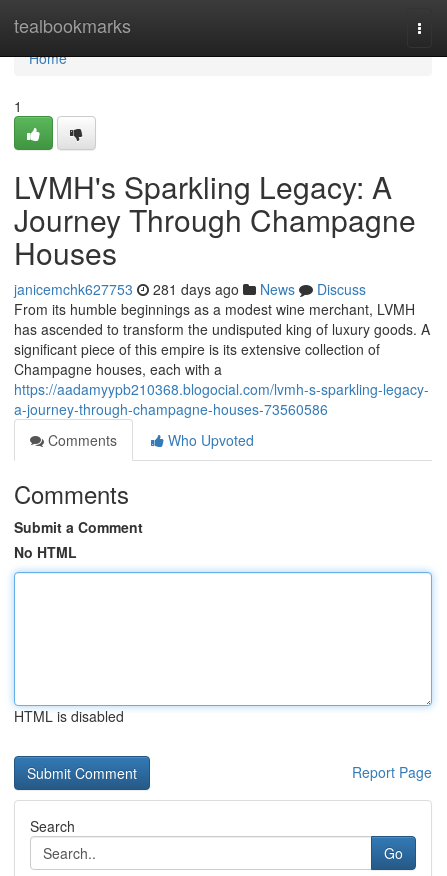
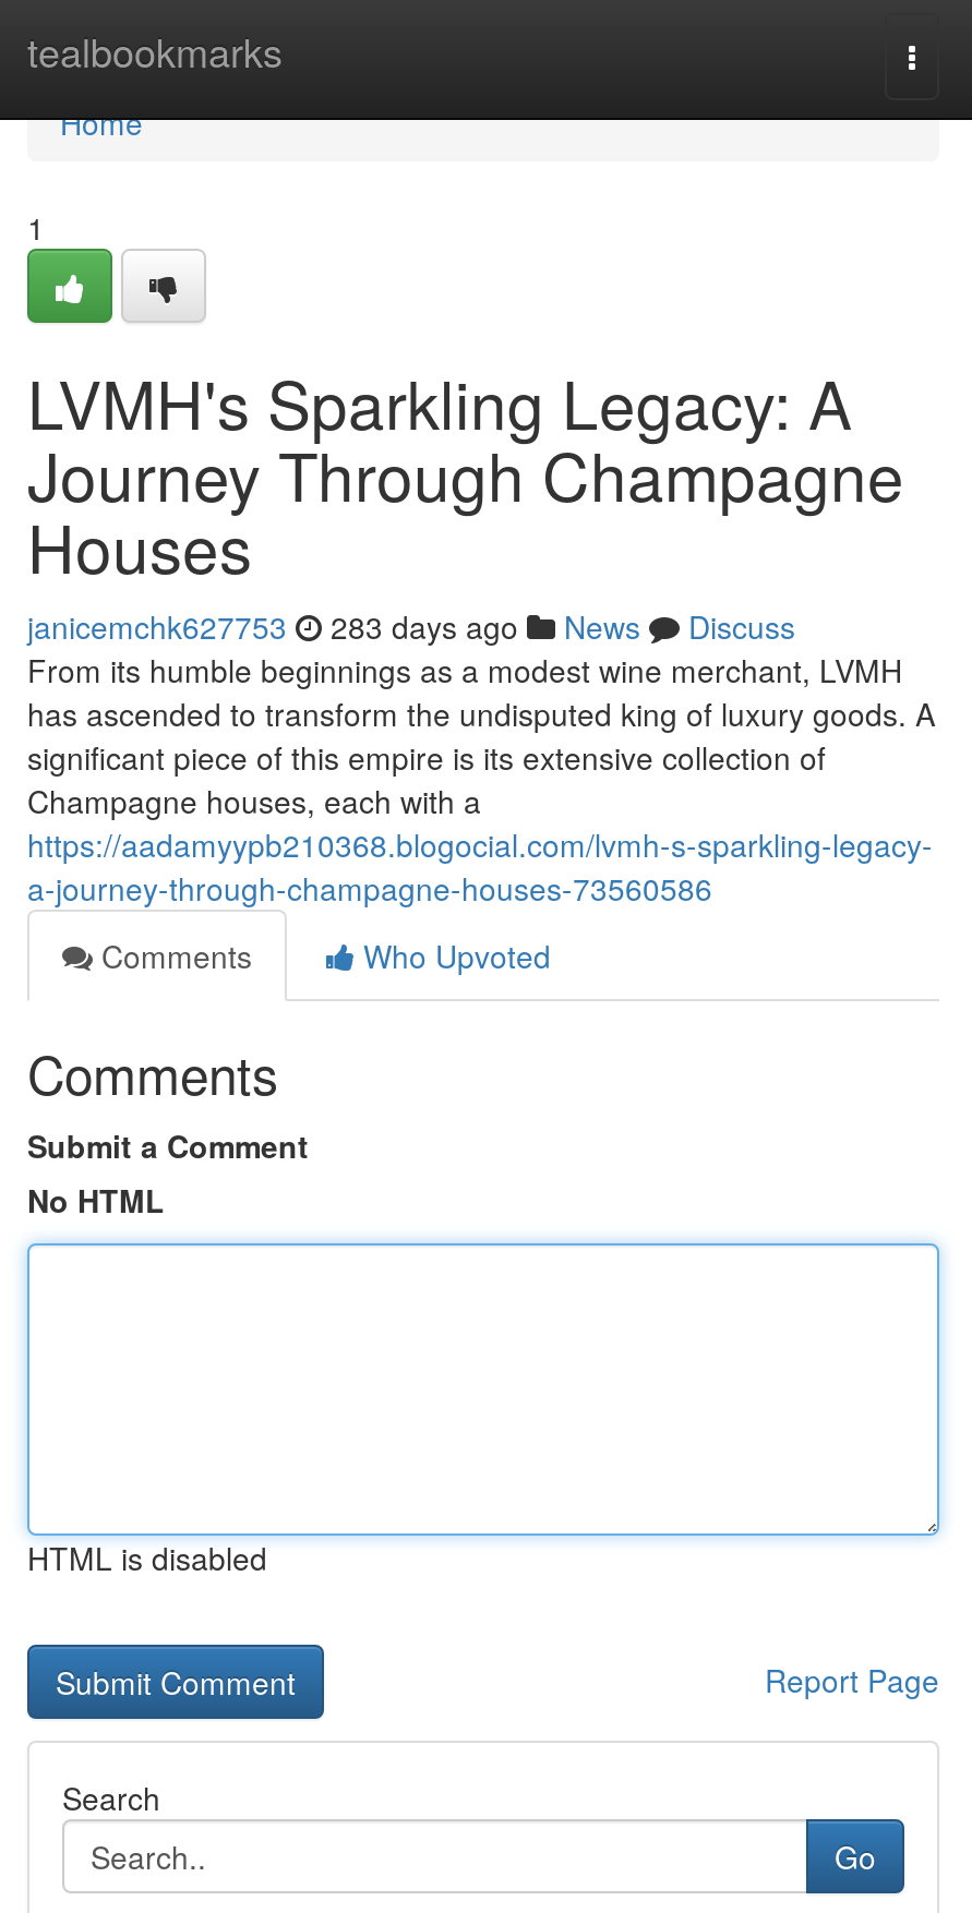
[14,279,366,299] janicemchk627753 281 days ago News Discuss -> [27,604,795,648] janicemchk627753 283 days ago News Discuss

